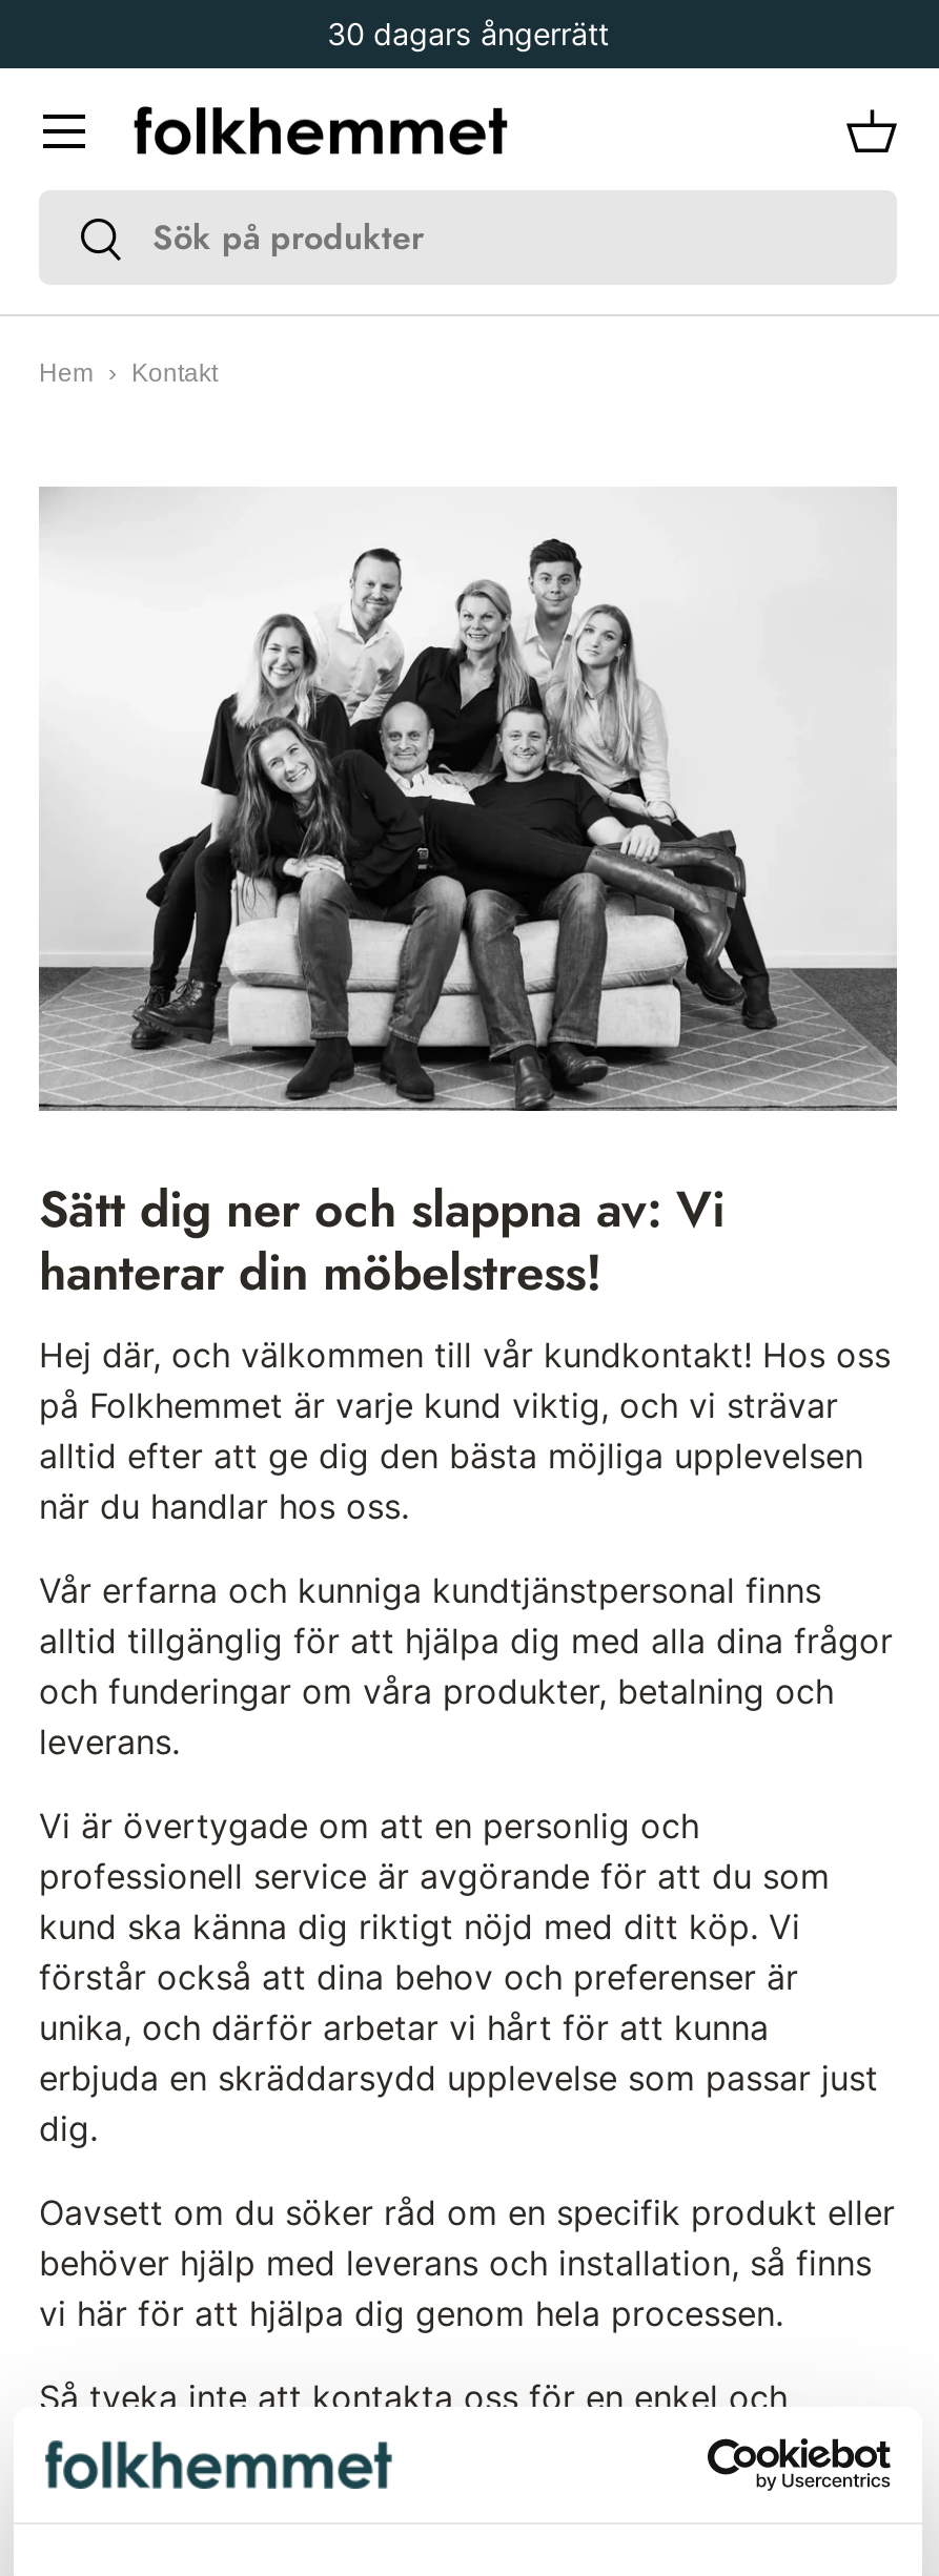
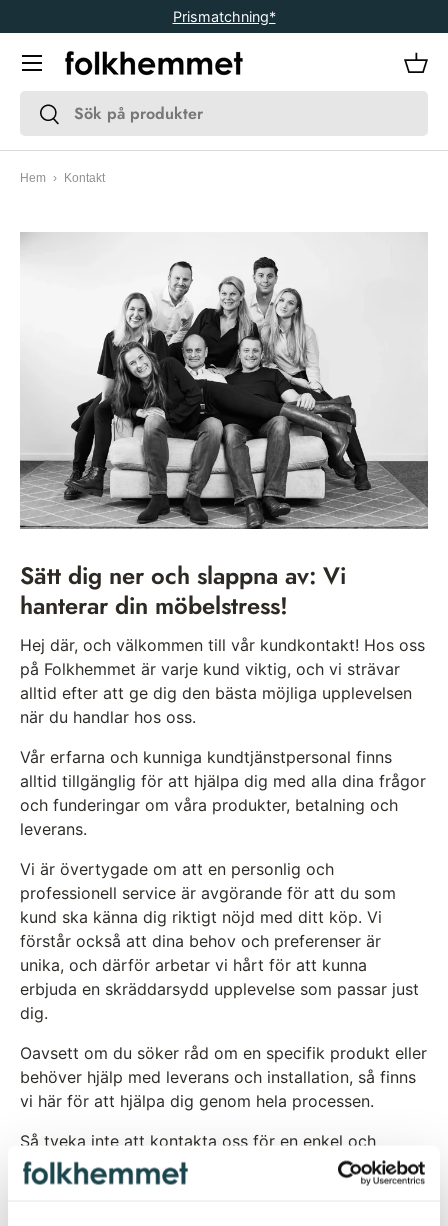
[327,16,609,51] 30 dagars ångerrätt -> [172,8,275,25] Prismatchning*

